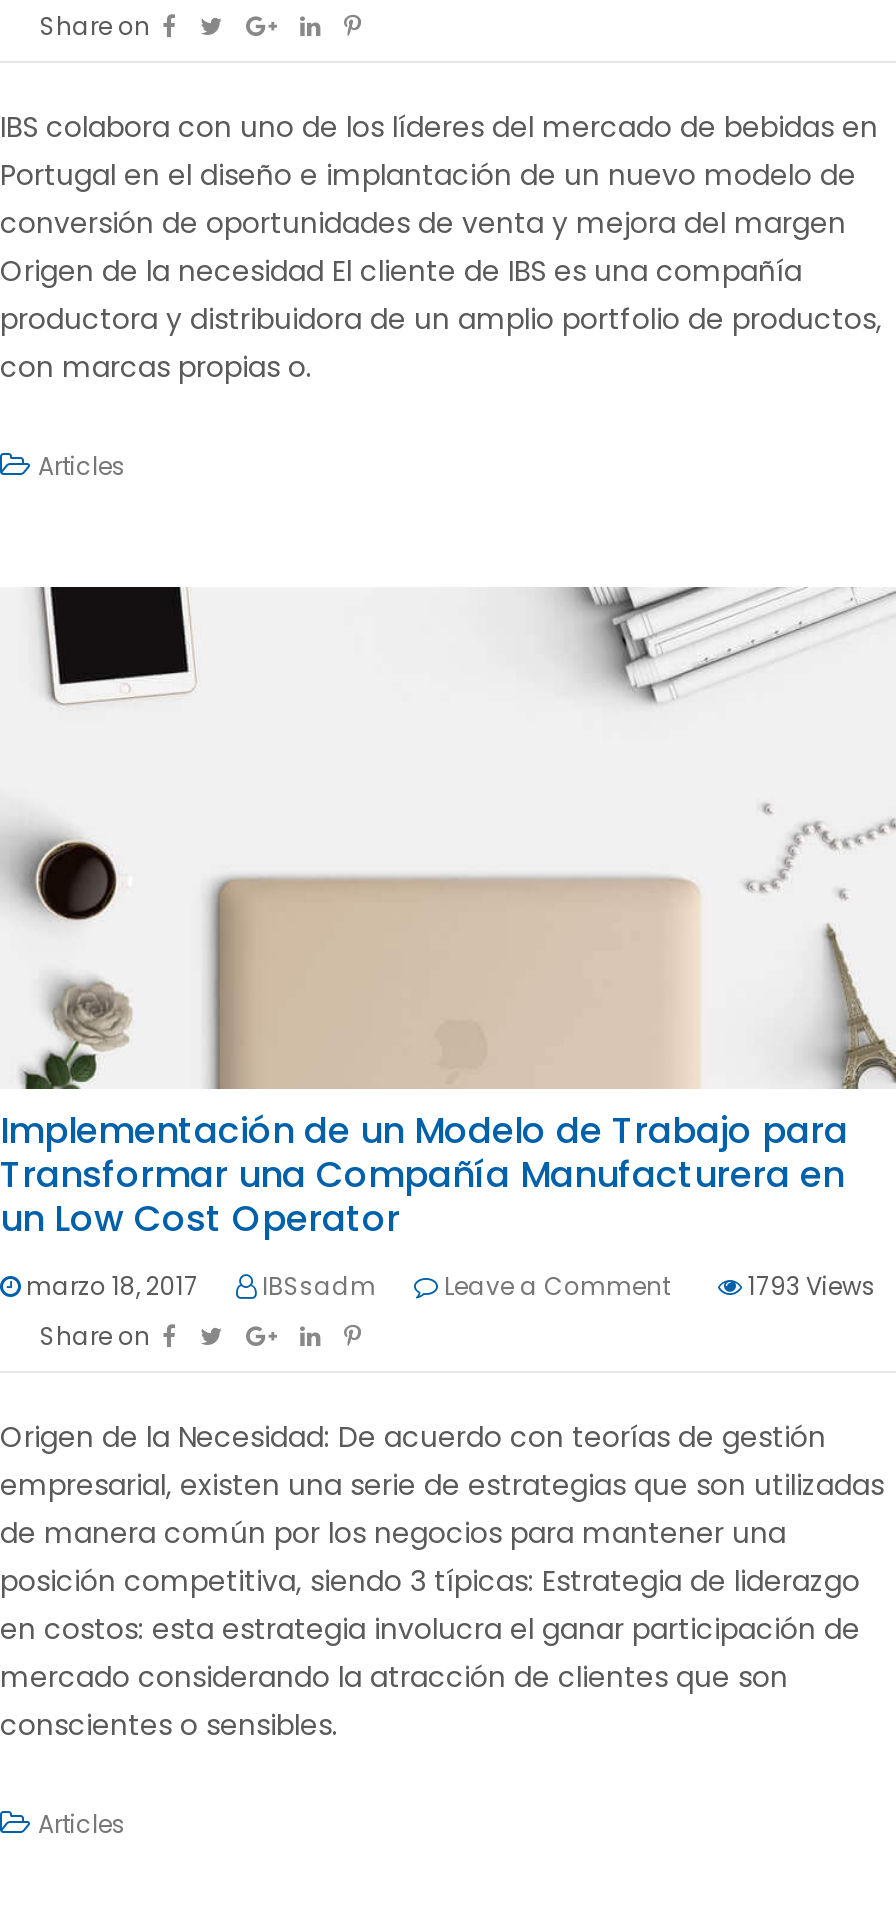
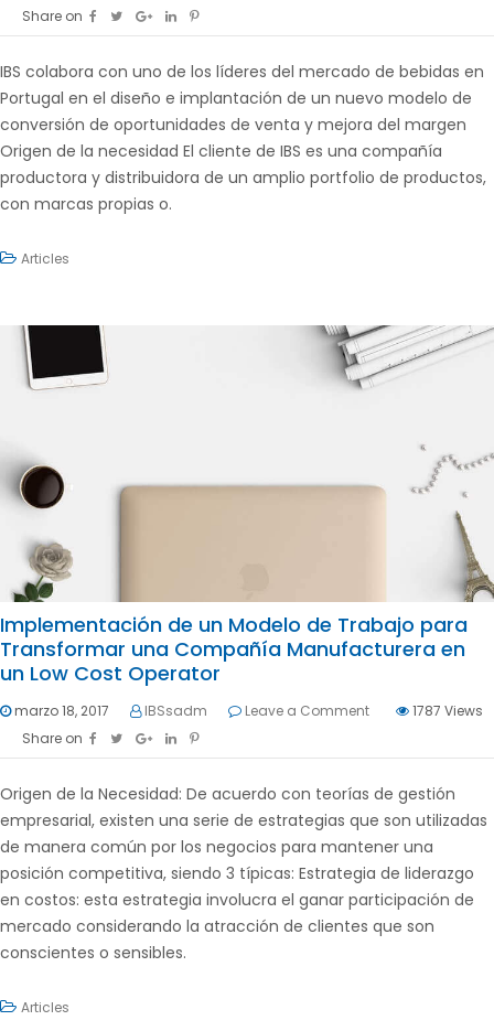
[742,1269,876,1303] 1793 Views -> [409,701,483,720] 1787 Views

